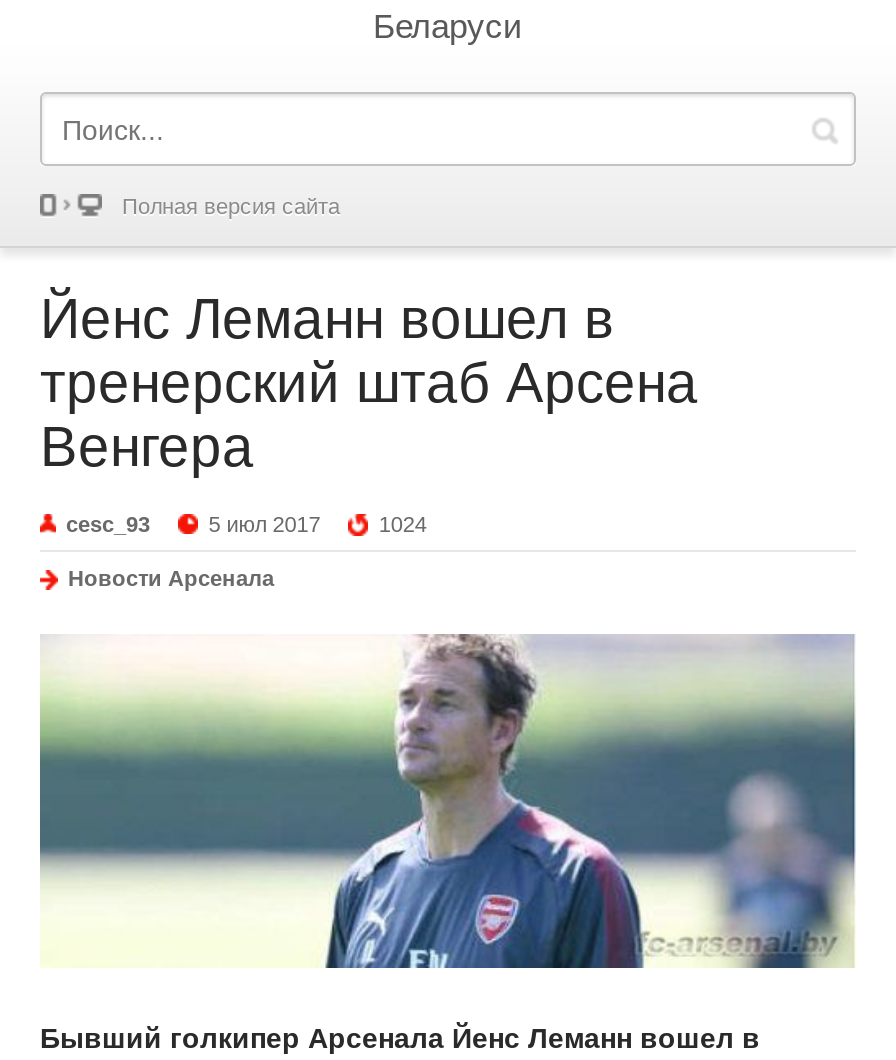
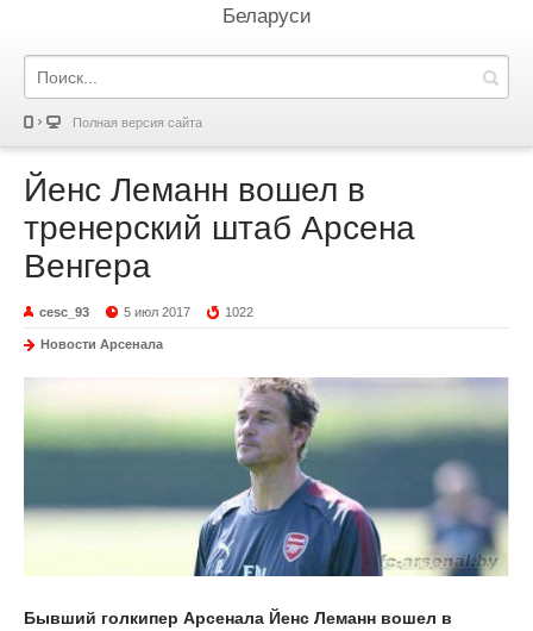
[379,512,427,536] 1024 -> [225,305,254,319] 1022

